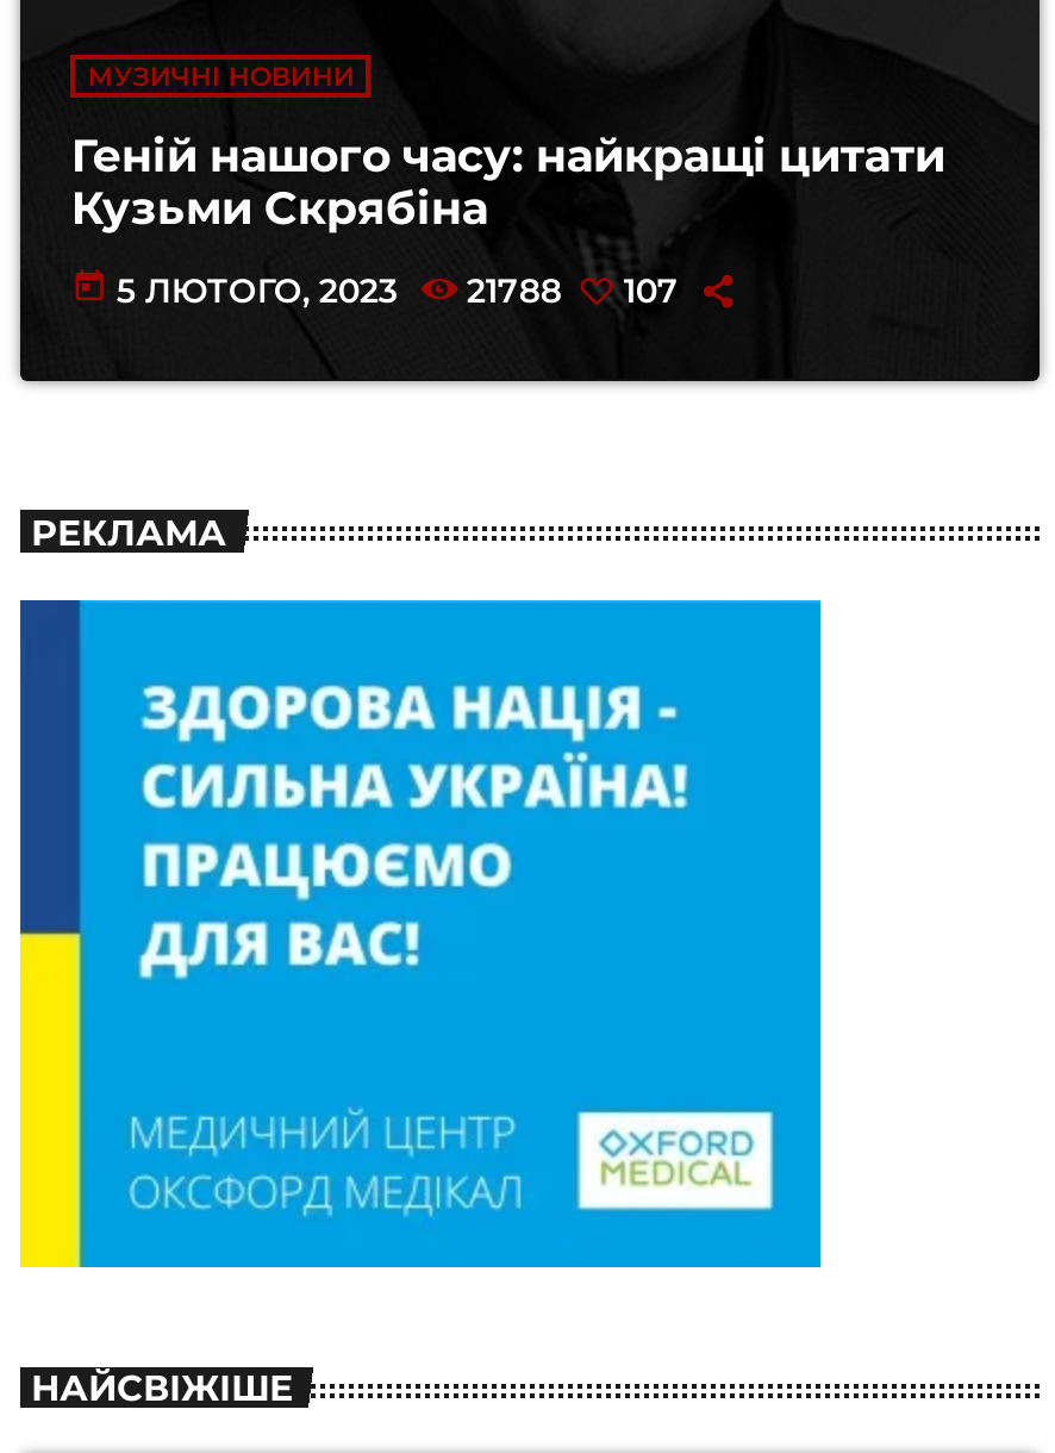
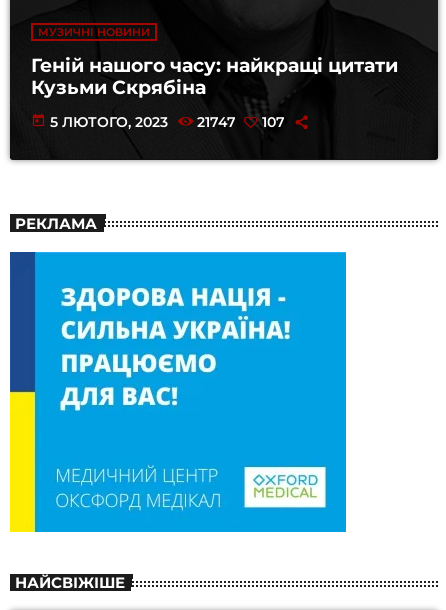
[467,270,562,313] 21788 -> [197,113,236,131] 21747

